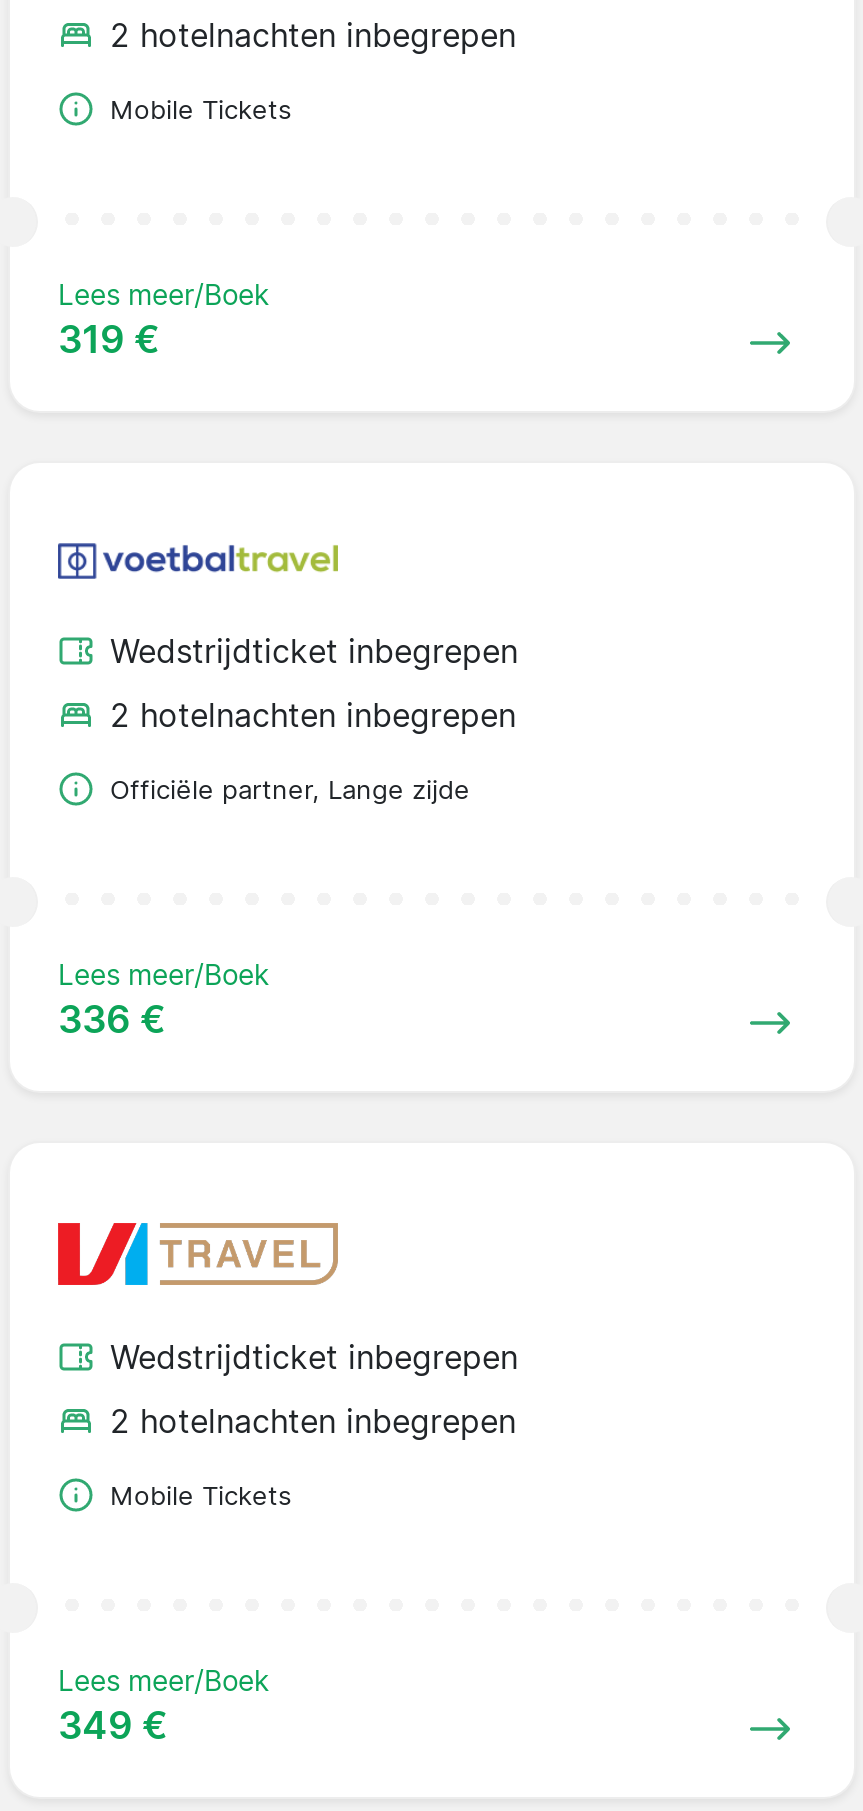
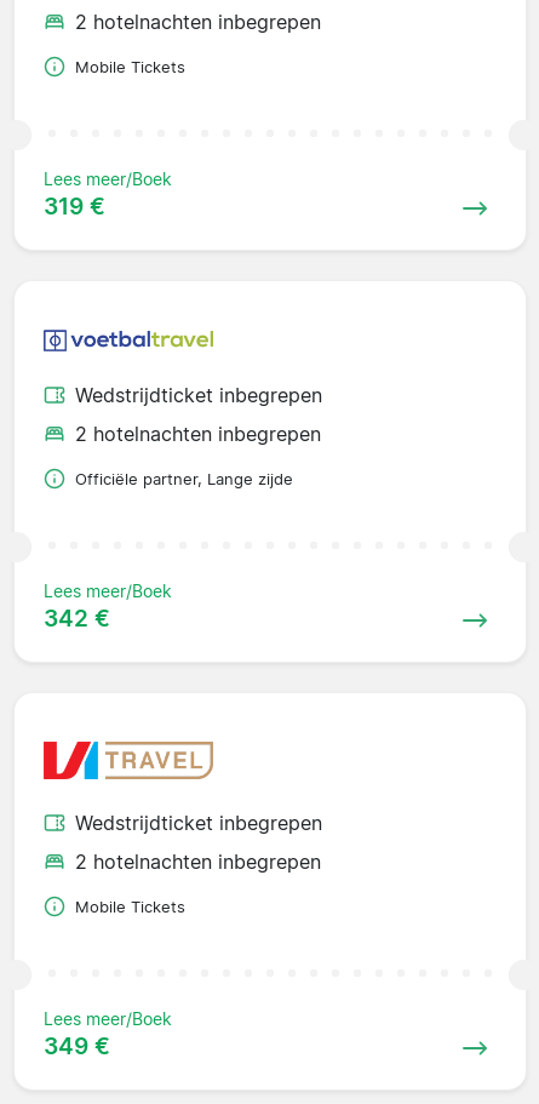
[58,994,166,1042] 336 € -> [44,603,110,632] 342 €

